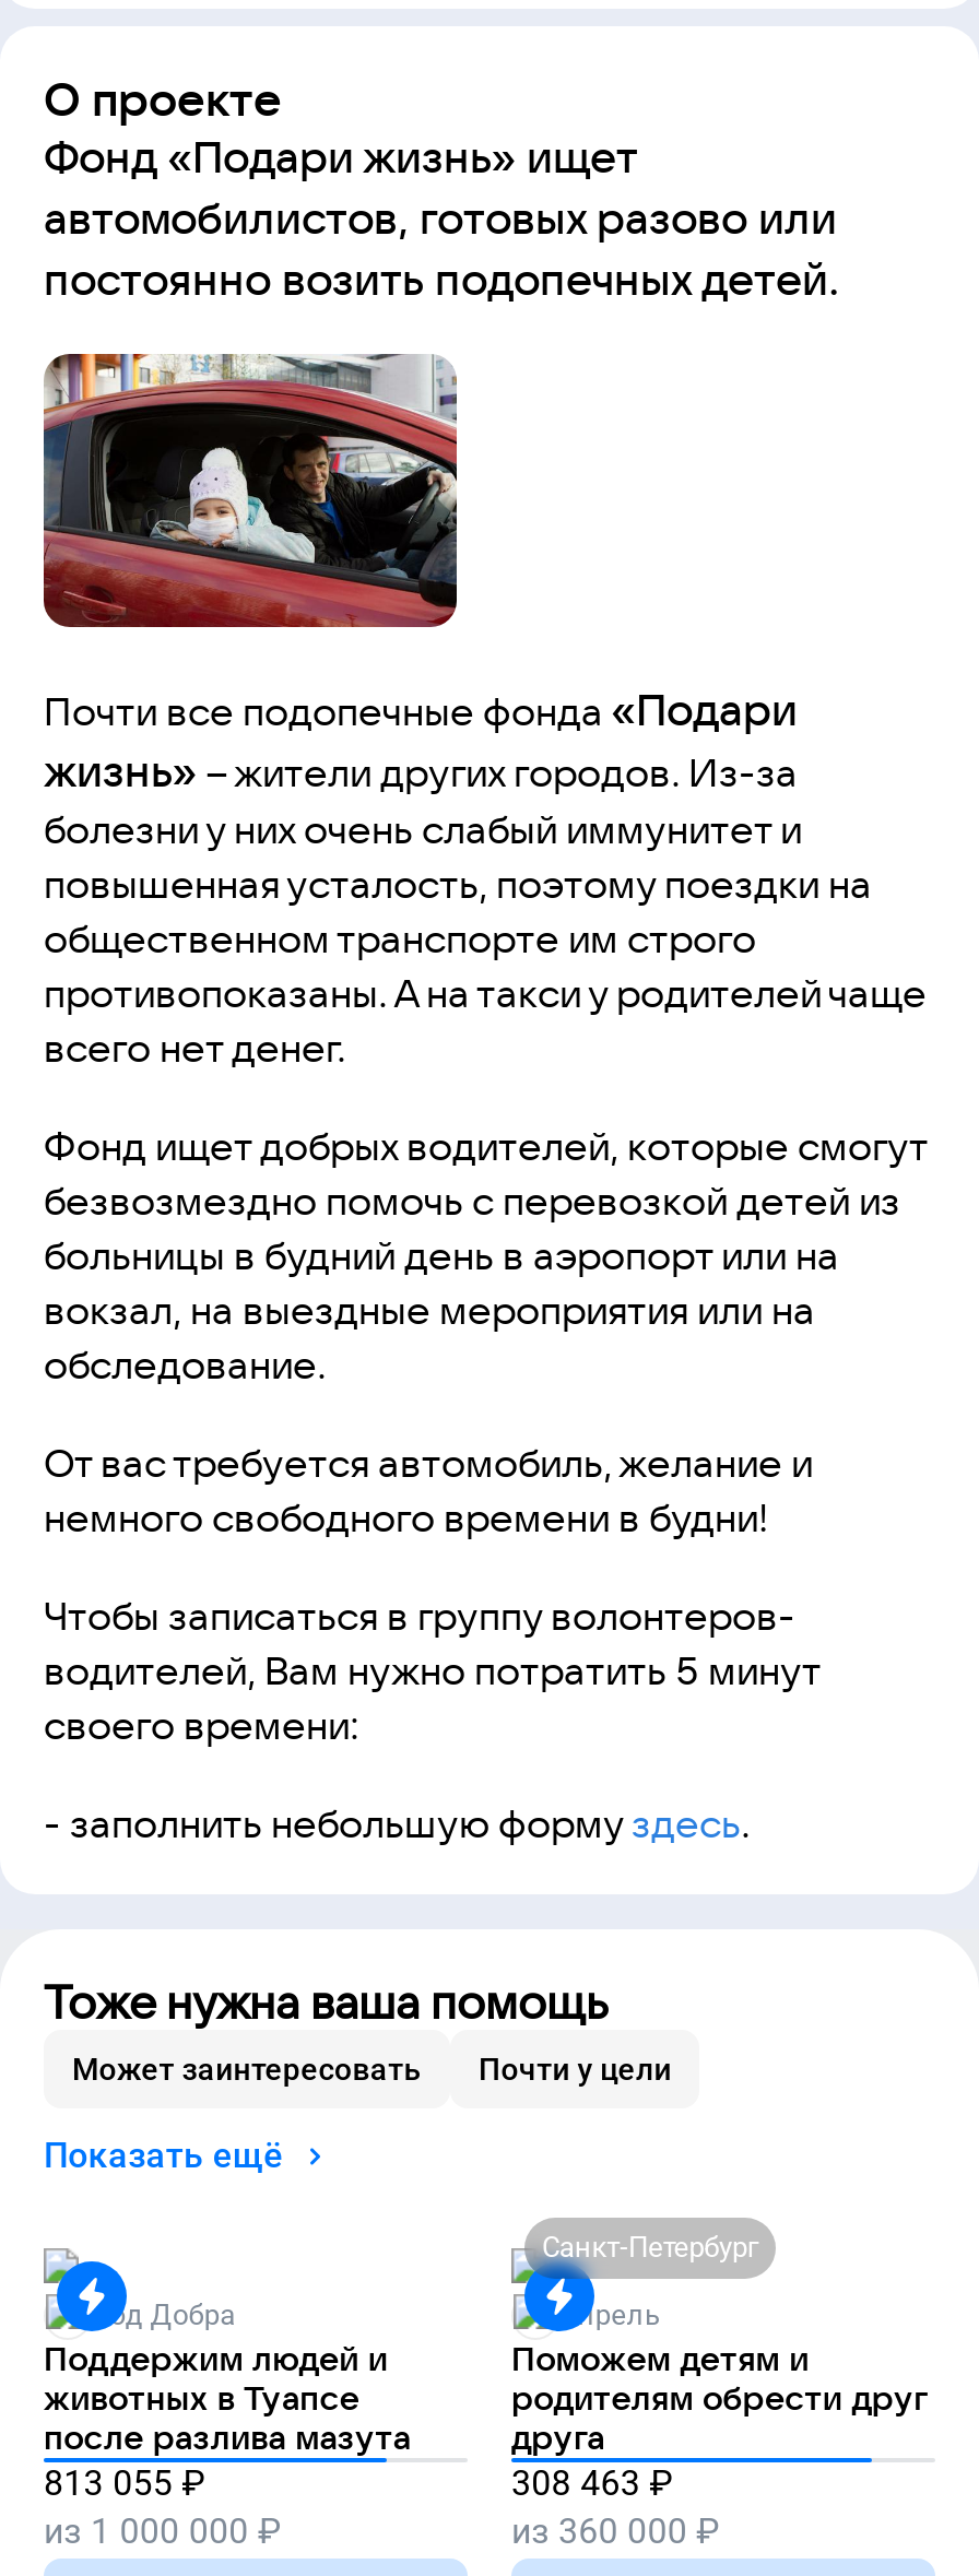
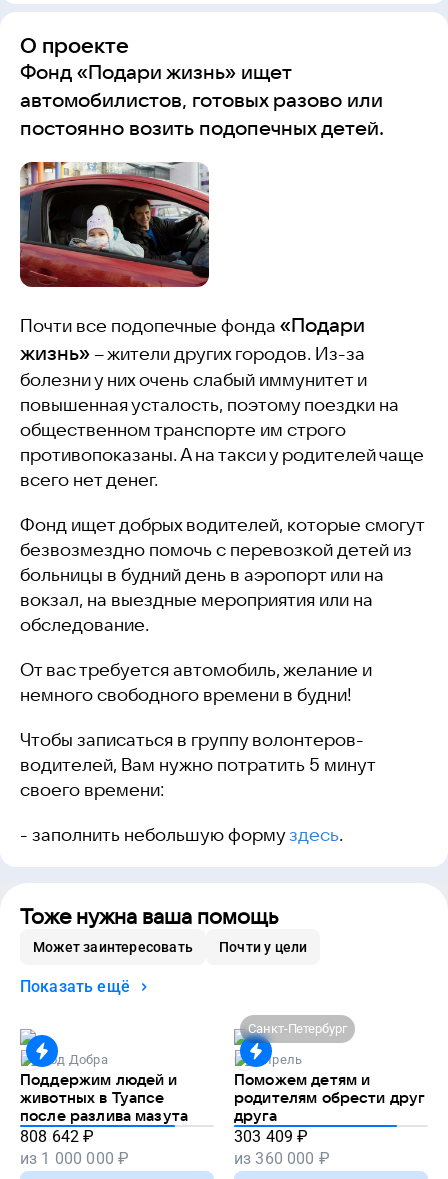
[44,2462,206,2504] 813 055 ₽ -> [20,1127,94,1146] 808 642 ₽
[511,2462,674,2504] 308 463 ₽ -> [234,1127,308,1146] 303 409 ₽

